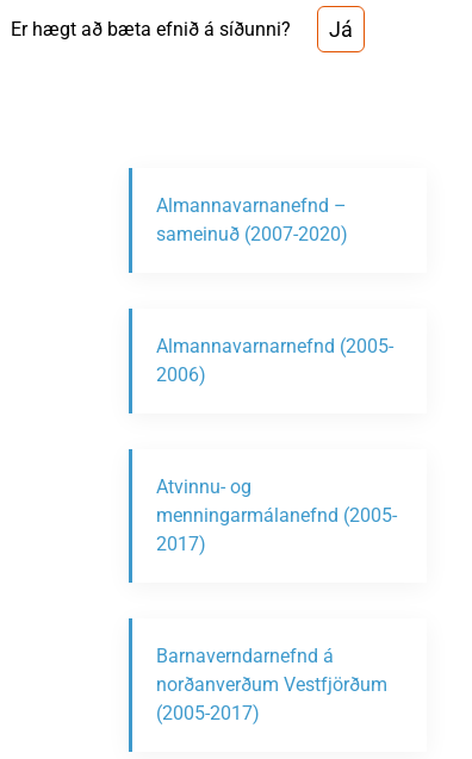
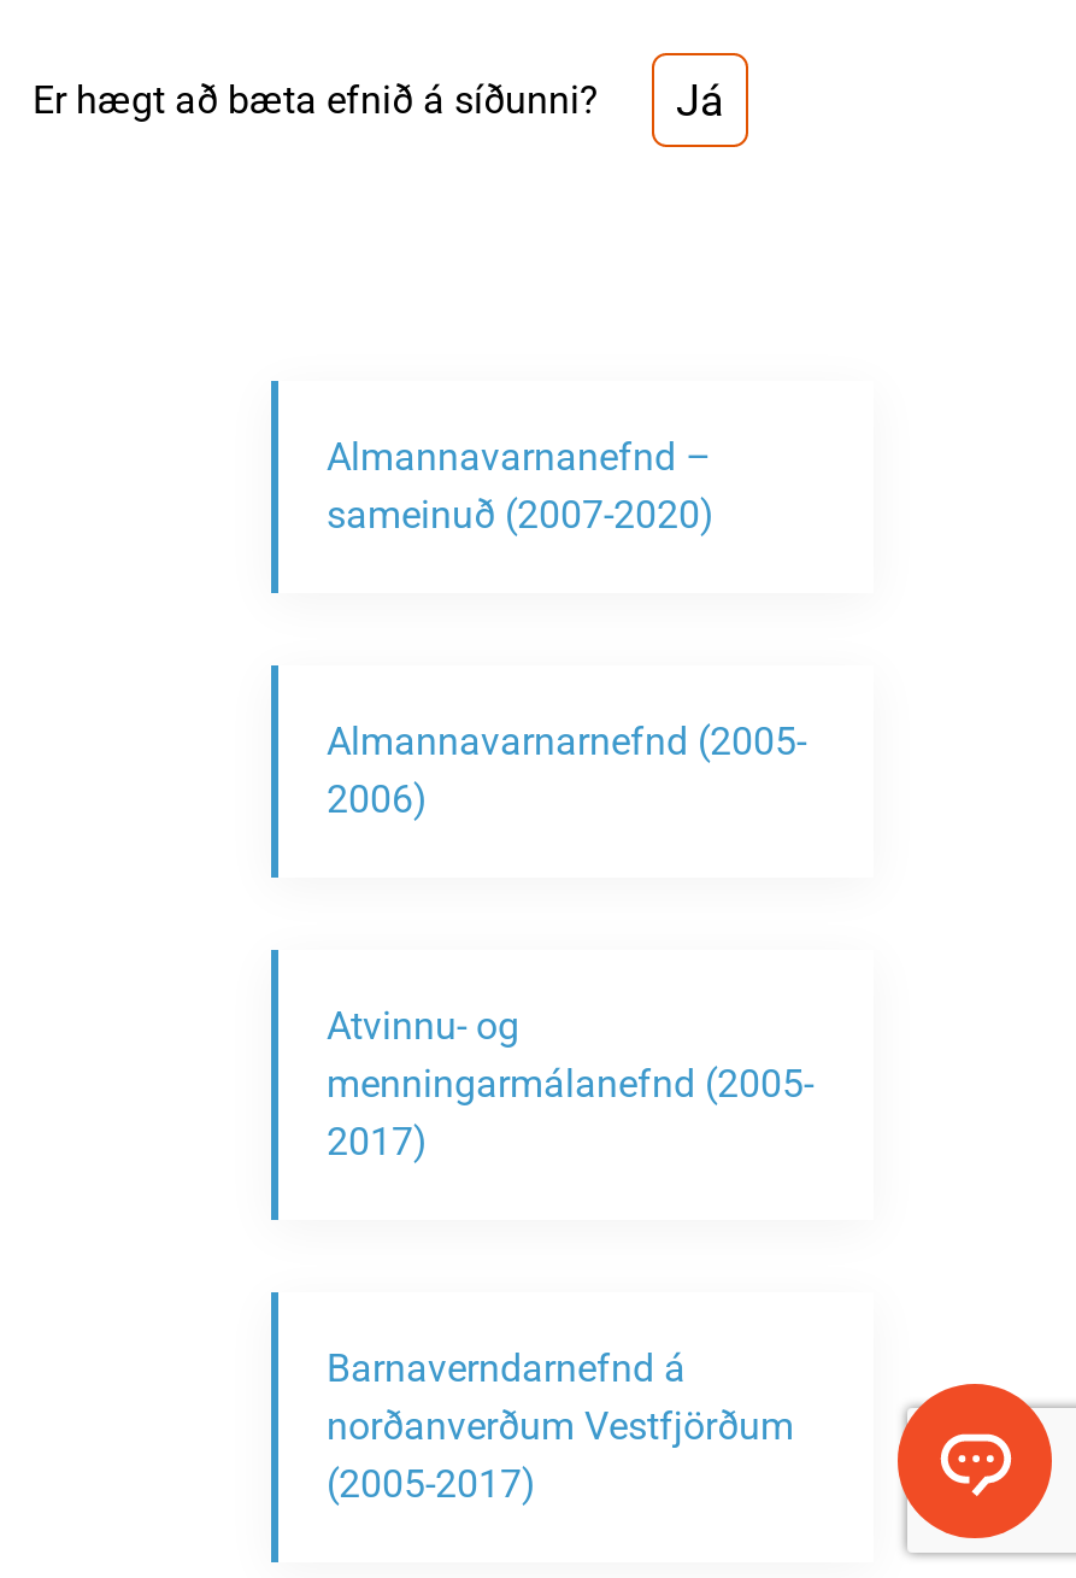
none -> [895,1382,1069,1558] [image]

